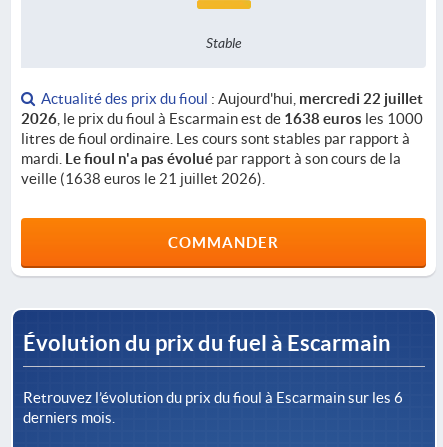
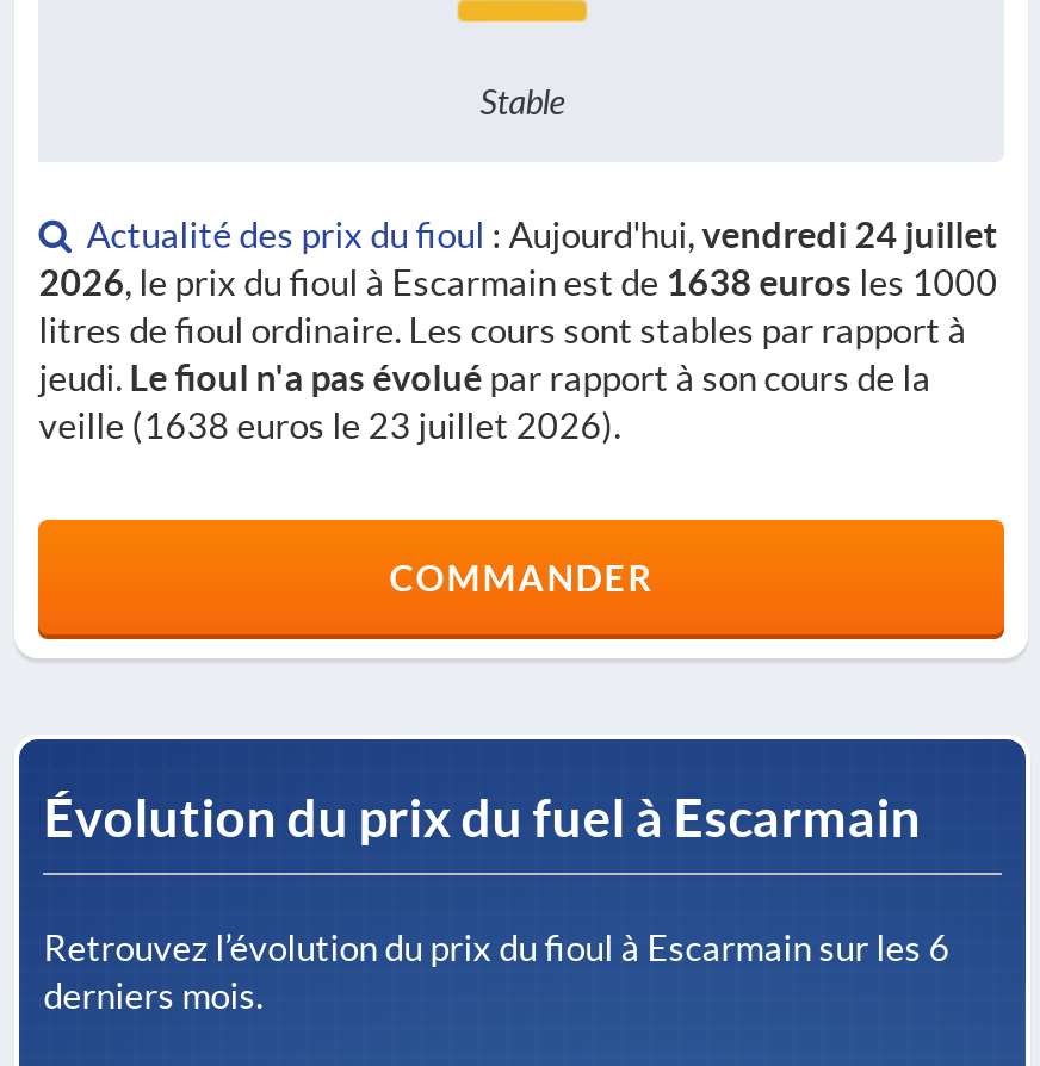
[41,89,423,107] Actualité des prix du fioul: Aujourd'hui, mercredi 22 juillet -> [86,212,998,255] Actualité des prix du fioul: Aujourd'hui, vendredi 24 juillet
[21,149,401,167] mardi. Le fioul n'a pas évolué par rapport à son cours de la -> [39,355,931,398] jeudi. Le fioul n'a pas évolué par rapport à son cours de la
[21,169,265,187] veille (1638 euros le 21 juillet 2026). -> [39,403,621,446] veille (1638 euros le 23 juillet 2026).

